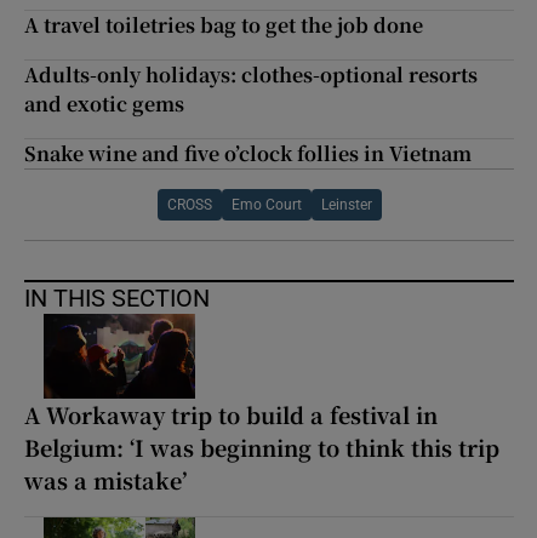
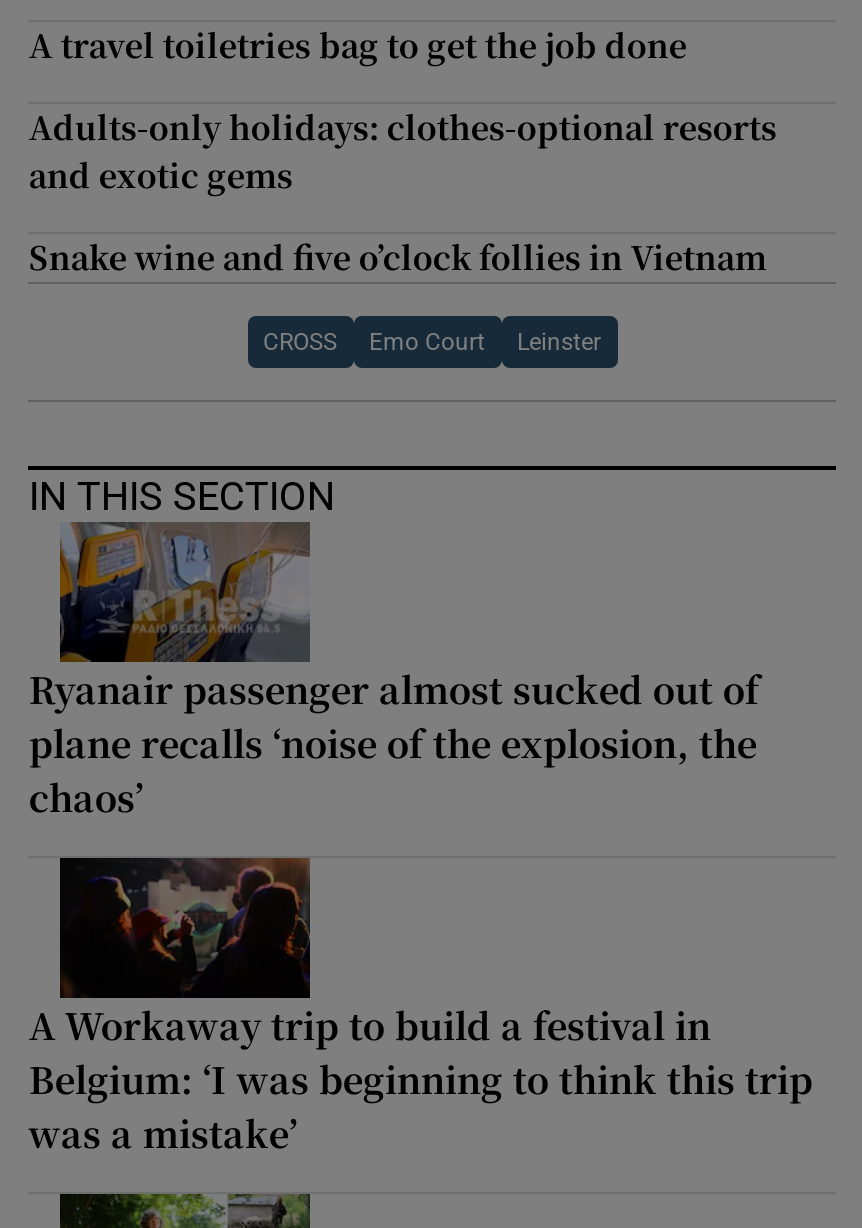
none -> [29,522,759,822] [image] | Ryanair passenger almost sucked out of | plane recalls ‘noise of the explosion, the | chaos’

